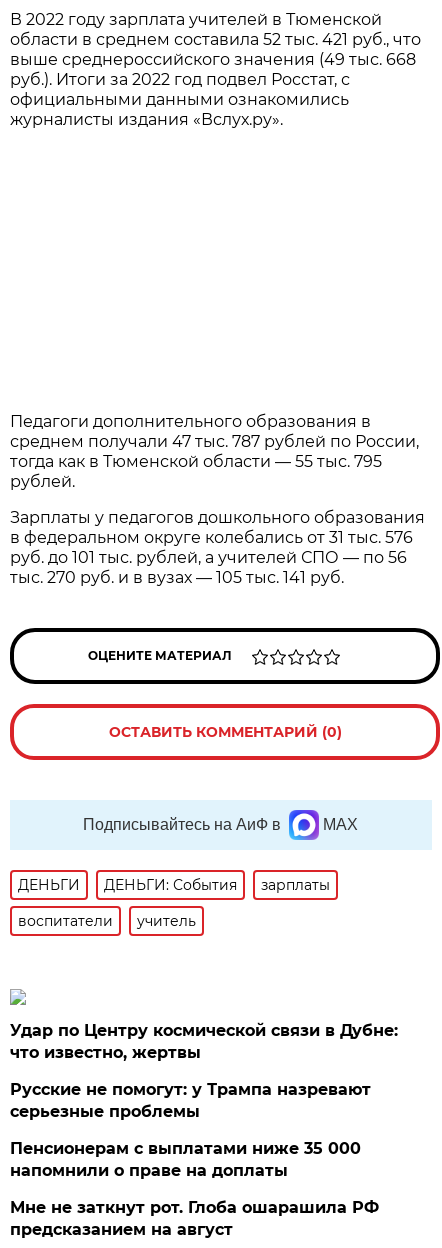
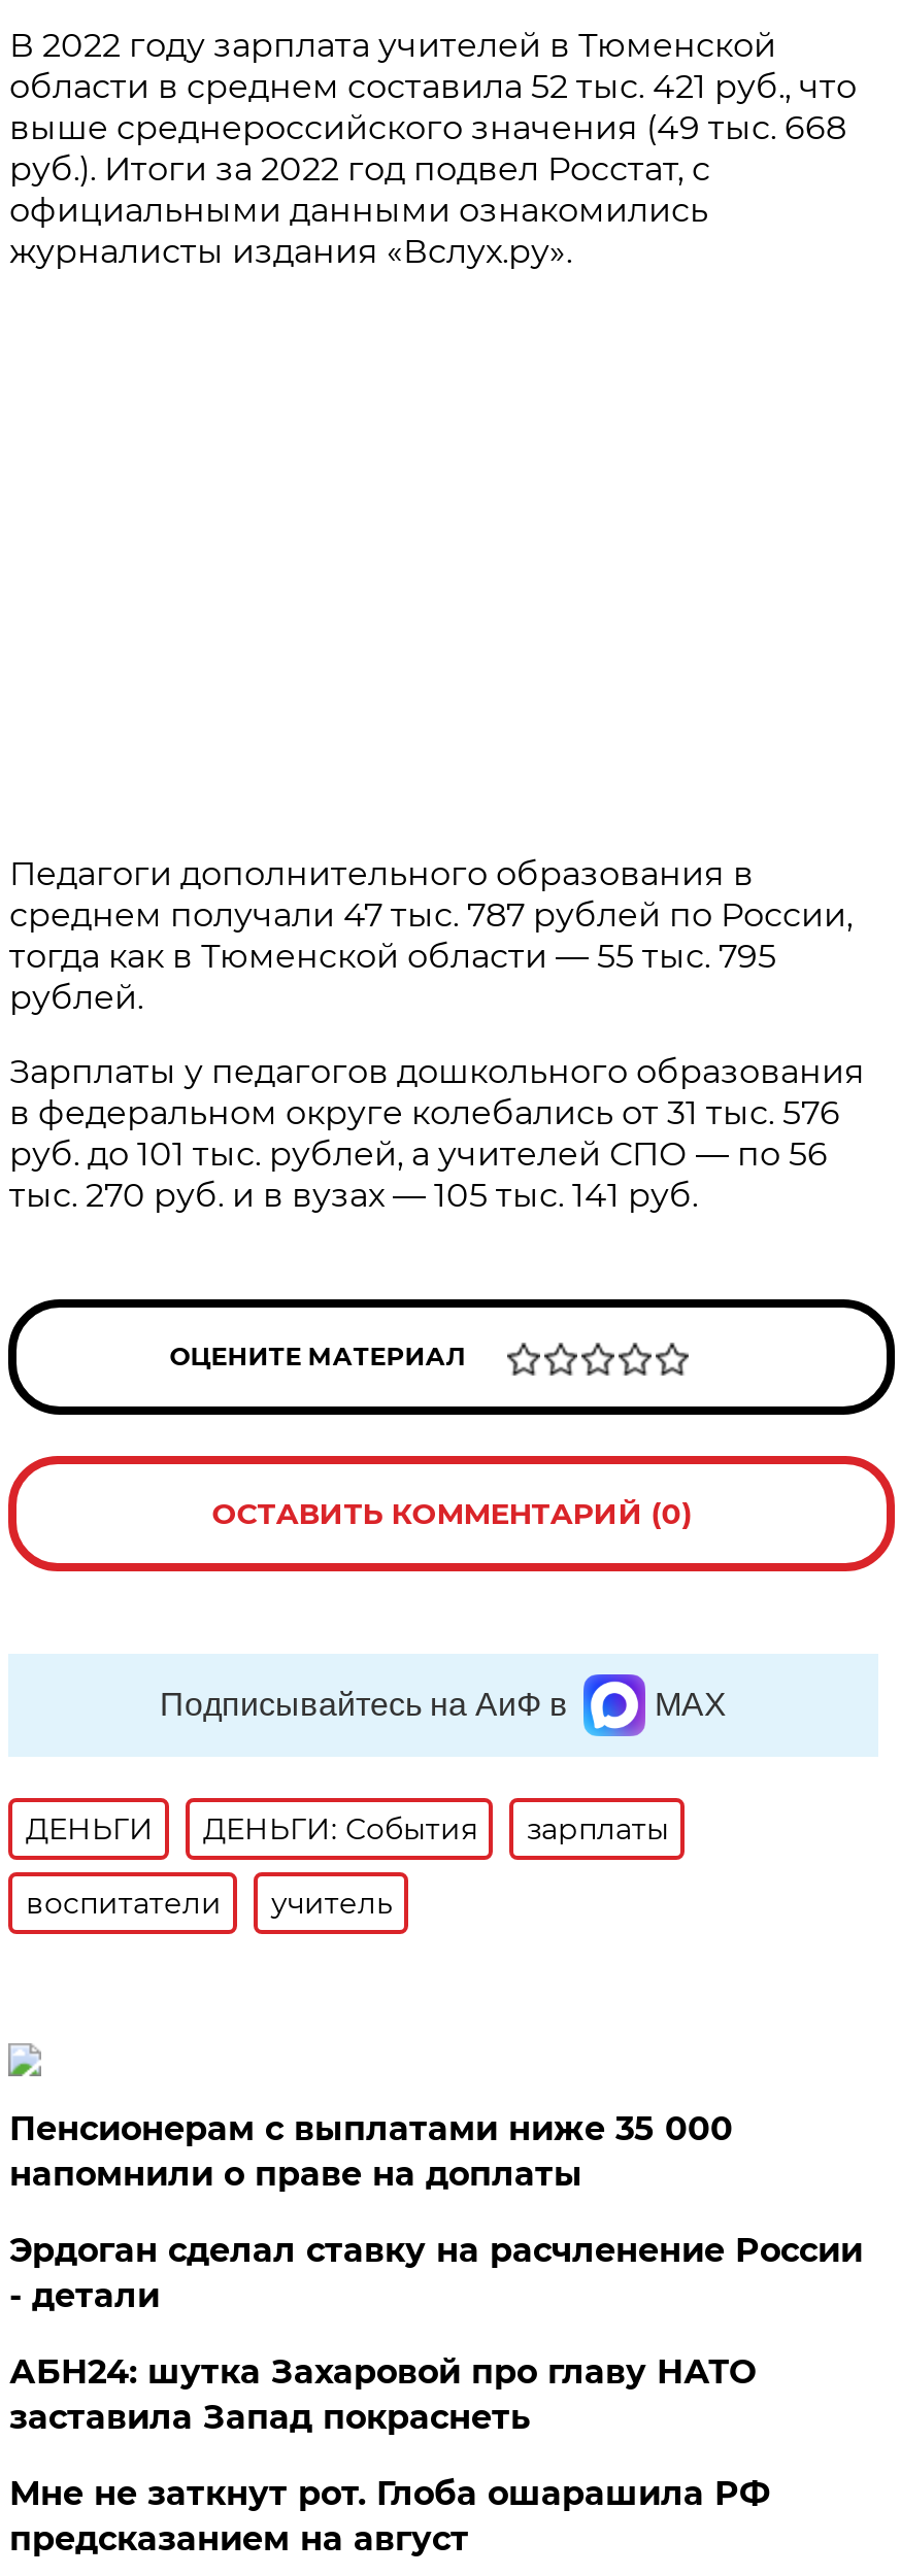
[10,1021,398,1121] Удар по Центру космической связи в Дубне: | что известно, жертвы | Русские не помогут: у Трампа назревают | серьезные проблемы -> none
moved [10,1139,361,1180] -> [9,2109,733,2194]: Пенсионерам с выплатами ниже 35 000 | напомнили о праве на доплаты
none -> [9,2231,863,2437] Эрдоган сделал ставку на расчленение России | - детали | АБН24: шутка Захаровой про главу НАТО | заставила Запад покраснеть

